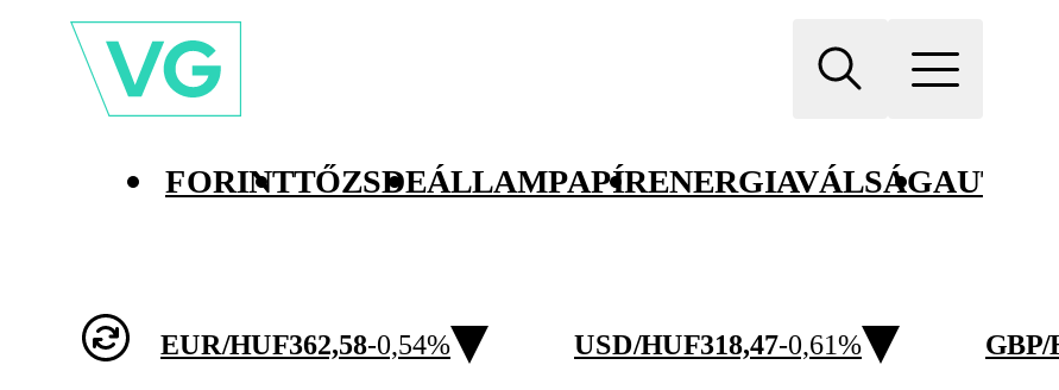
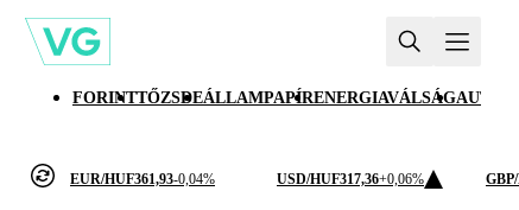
[160,327,450,360] EUR/HUF362,58-0,54% -> [70,170,215,187] EUR/HUF361,93-0,04%
[574,327,862,360] USD/HUF318,47-0,61% -> [277,170,424,187] USD/HUF317,36+0,06%

